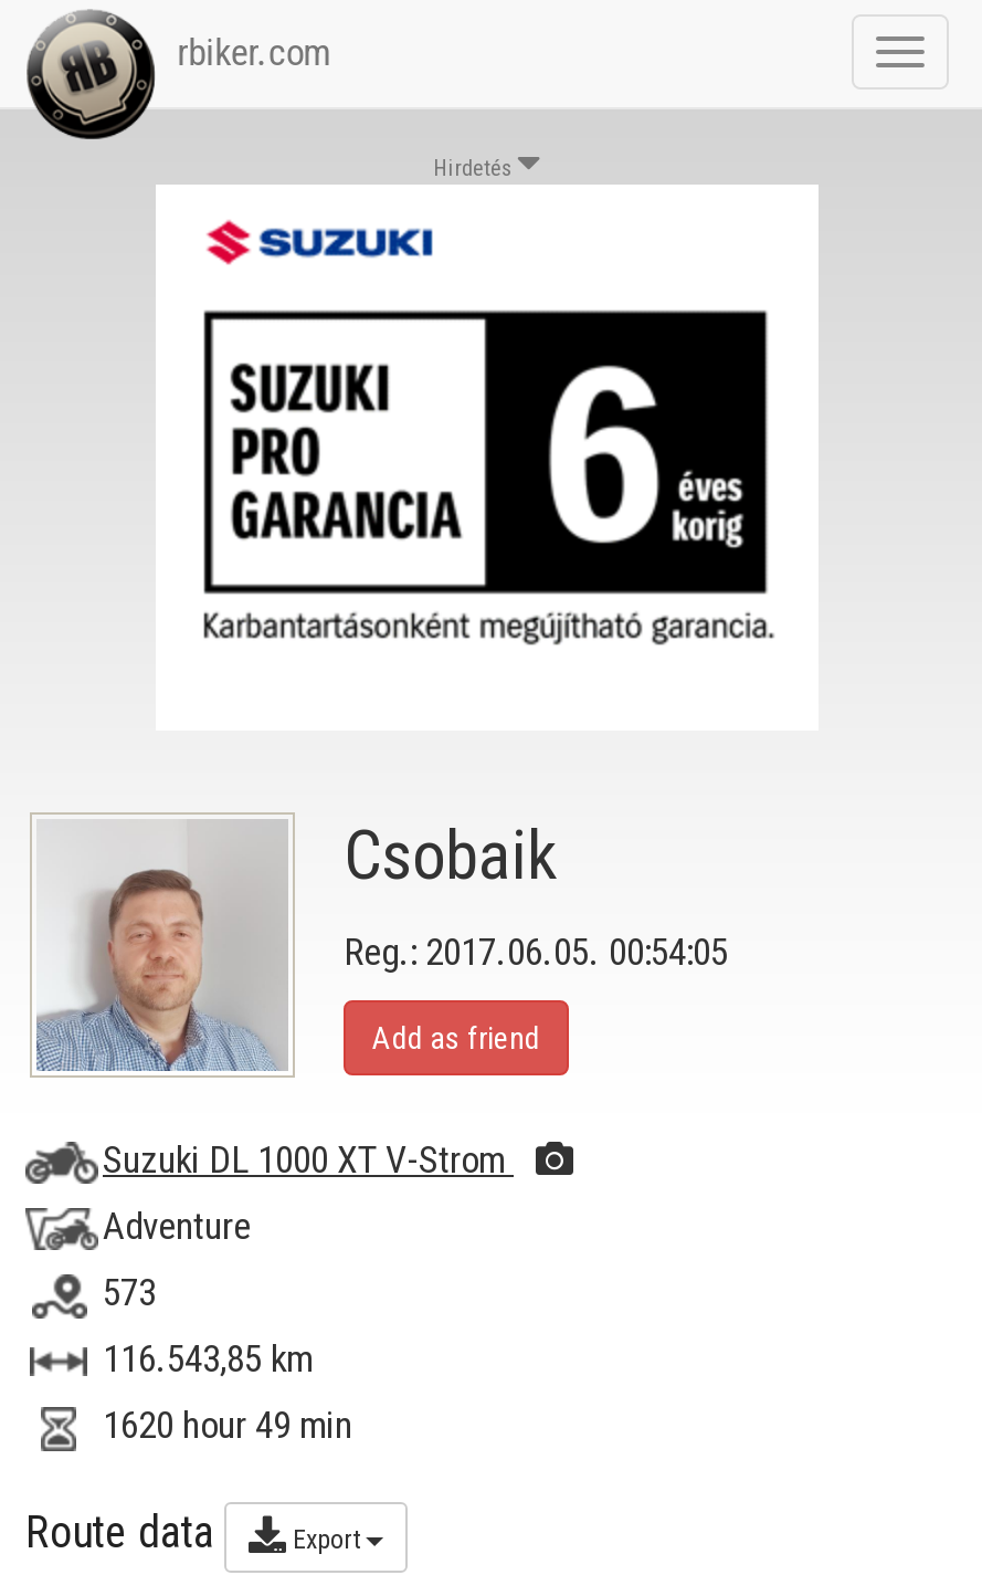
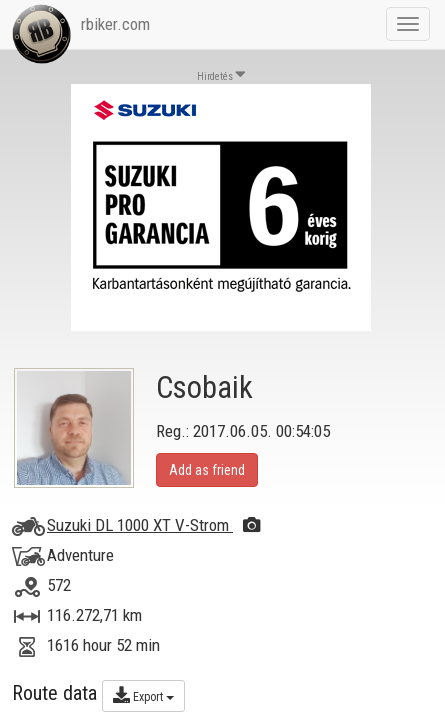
[103,1270,156,1314] 573 -> [47,575,71,595] 572
[103,1336,313,1380] 116.543,85 km -> [47,605,142,625] 116.272,71 km
[103,1403,352,1447] 1620 hour 49 min -> [47,635,160,655] 1616 hour 52 min

